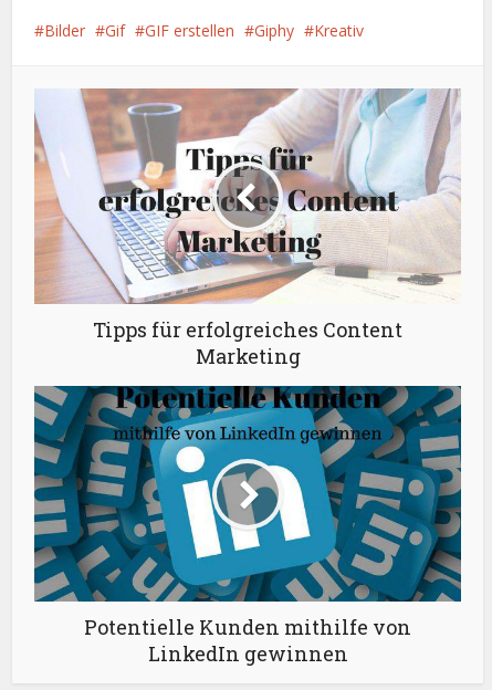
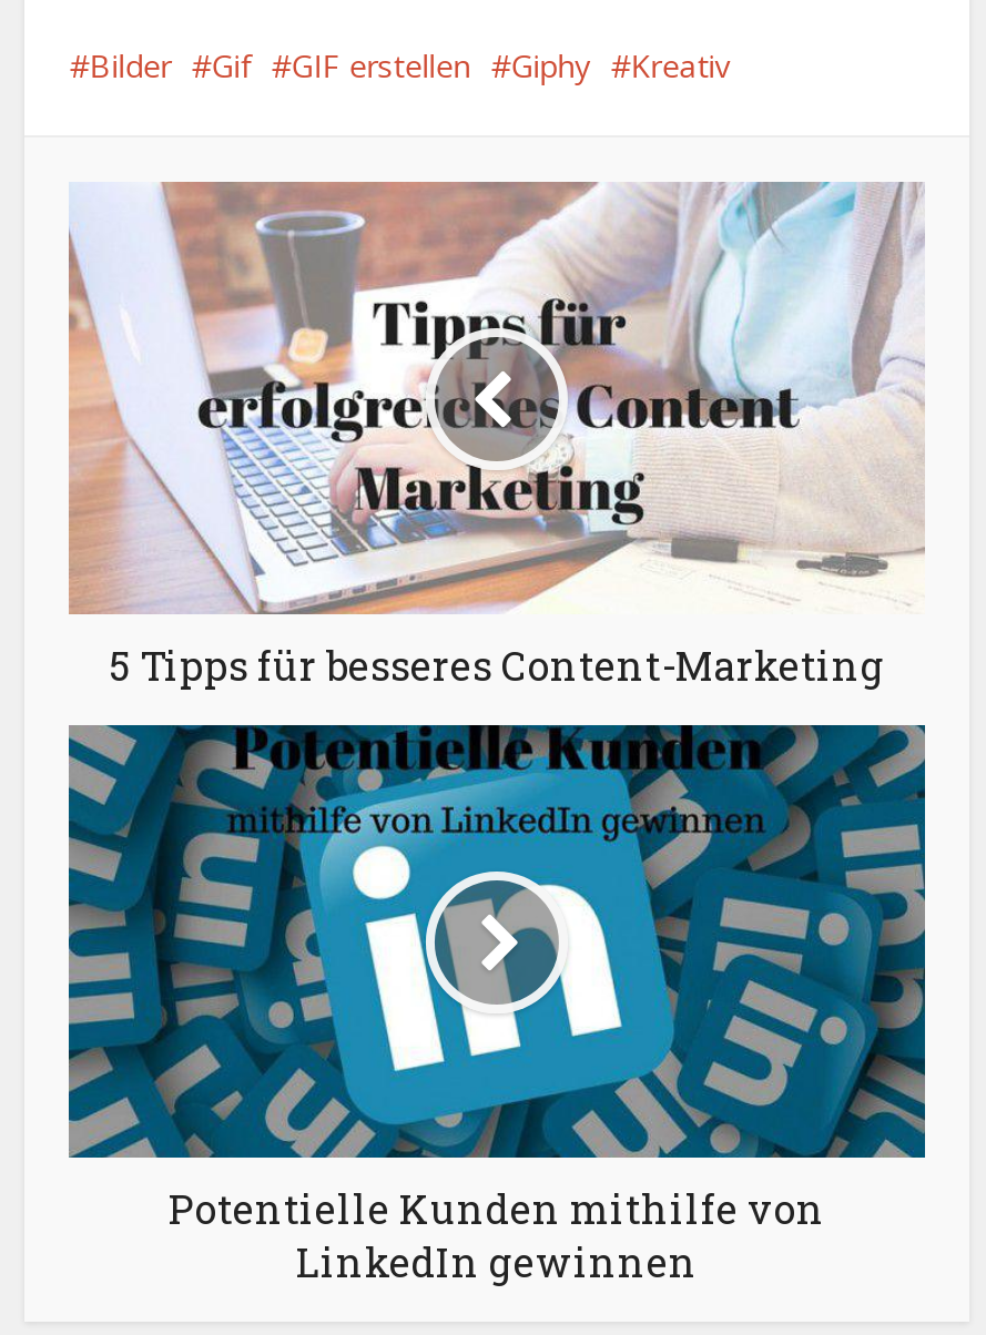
[93,317,402,370] Tipps für erfolgreiches Content | Marketing -> [109,639,885,693] 5 Tipps für besseres Content-Marketing

